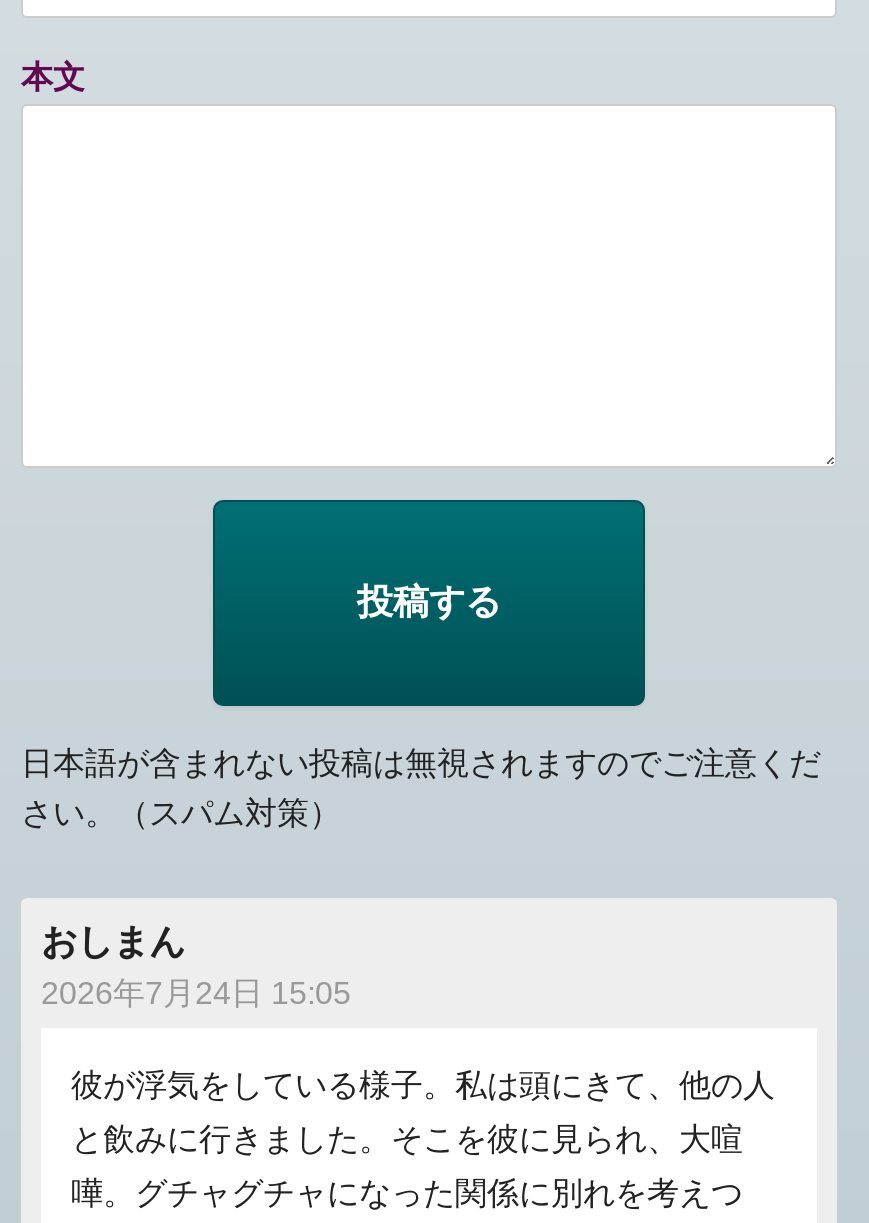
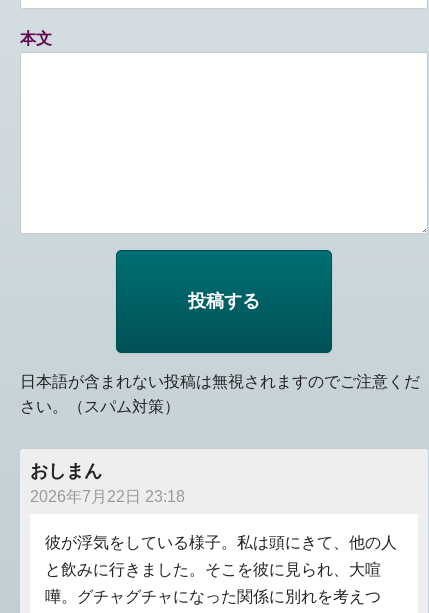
[41,976,351,1010] 2026年7月24日 15:05 -> [30,488,185,505] 2026年7月22日 23:18

